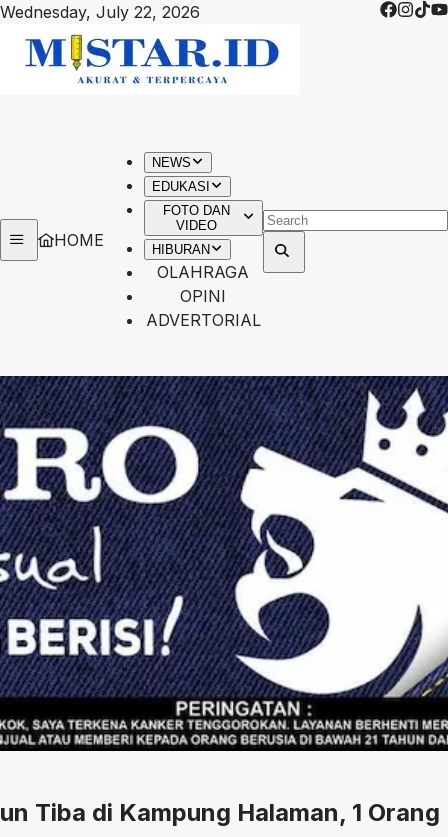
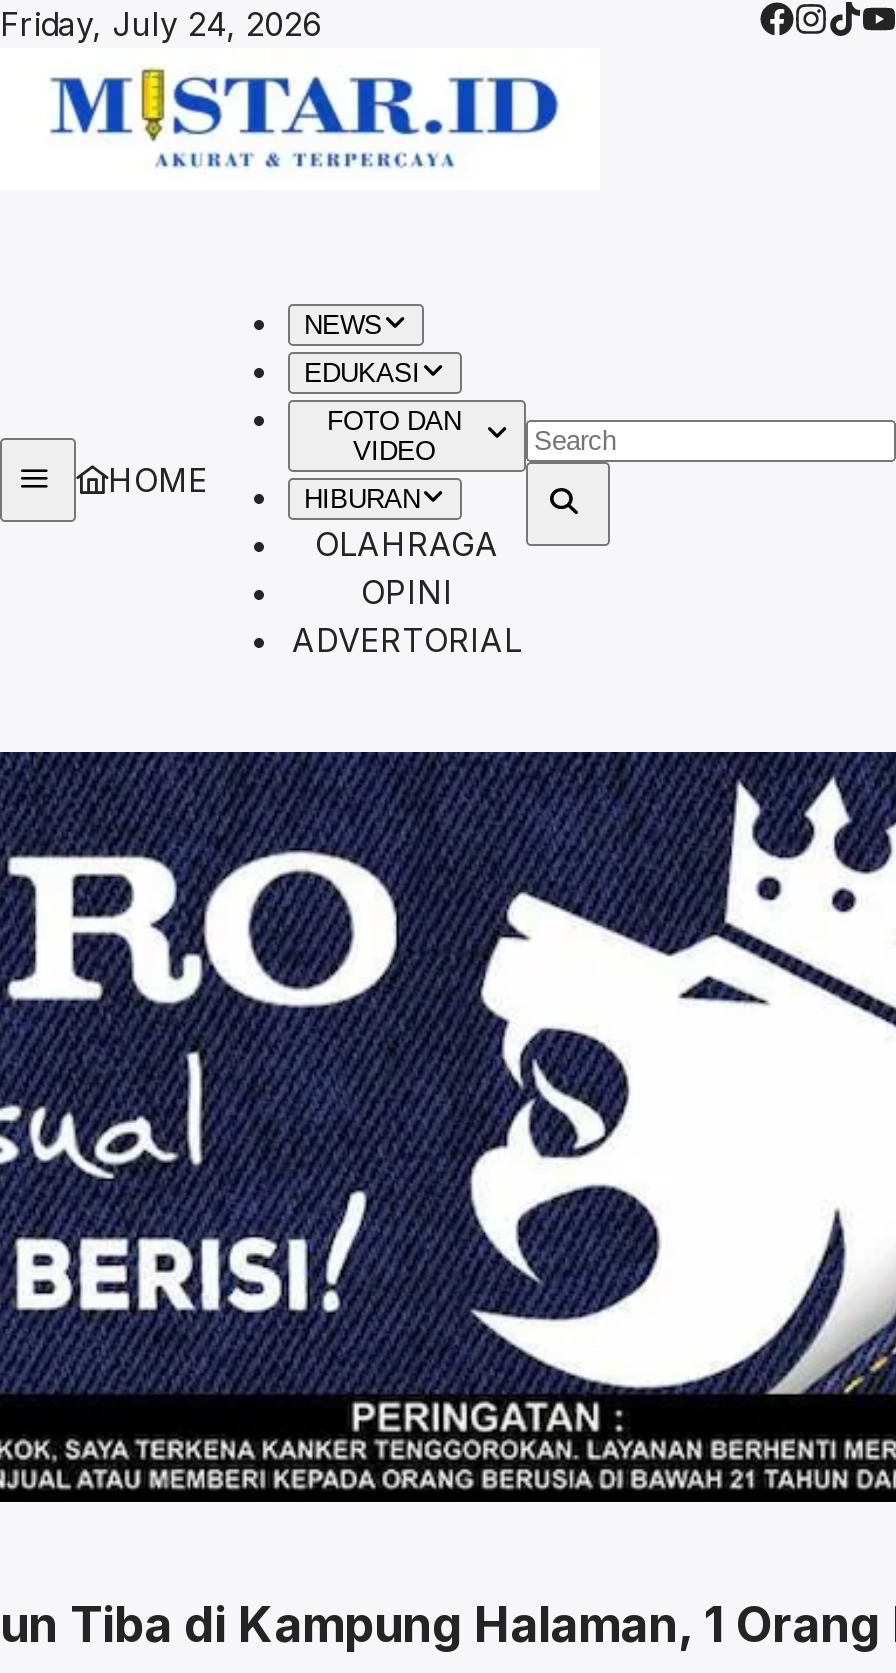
[0,2,200,22] Wednesday, July 22, 2026 -> [0,4,322,44] Friday, July 24, 2026

